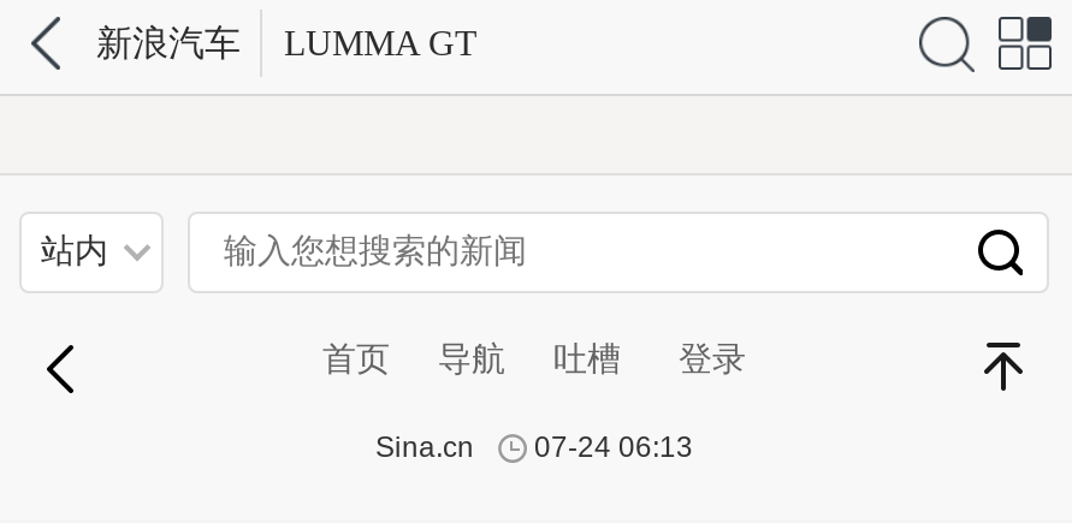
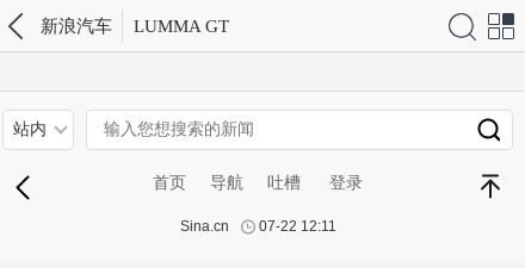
[375,430,693,464] Sina.cn 07-24 06:13 -> [180,218,336,235] Sina.cn 07-22 12:11

